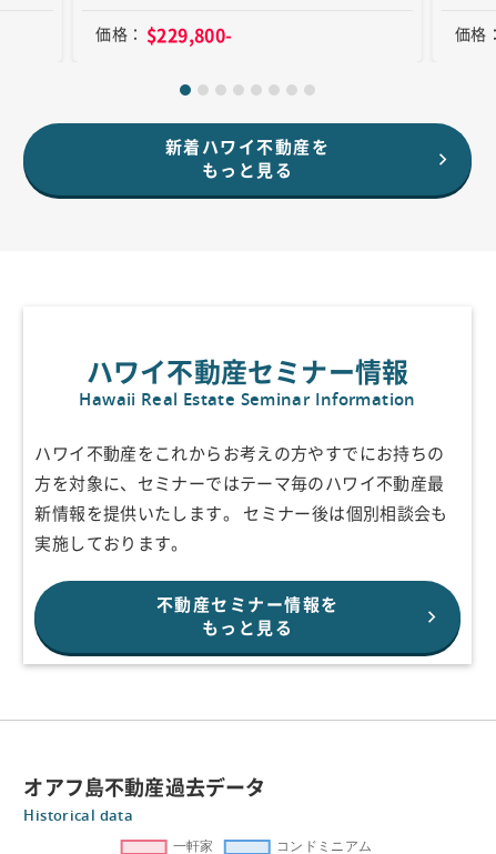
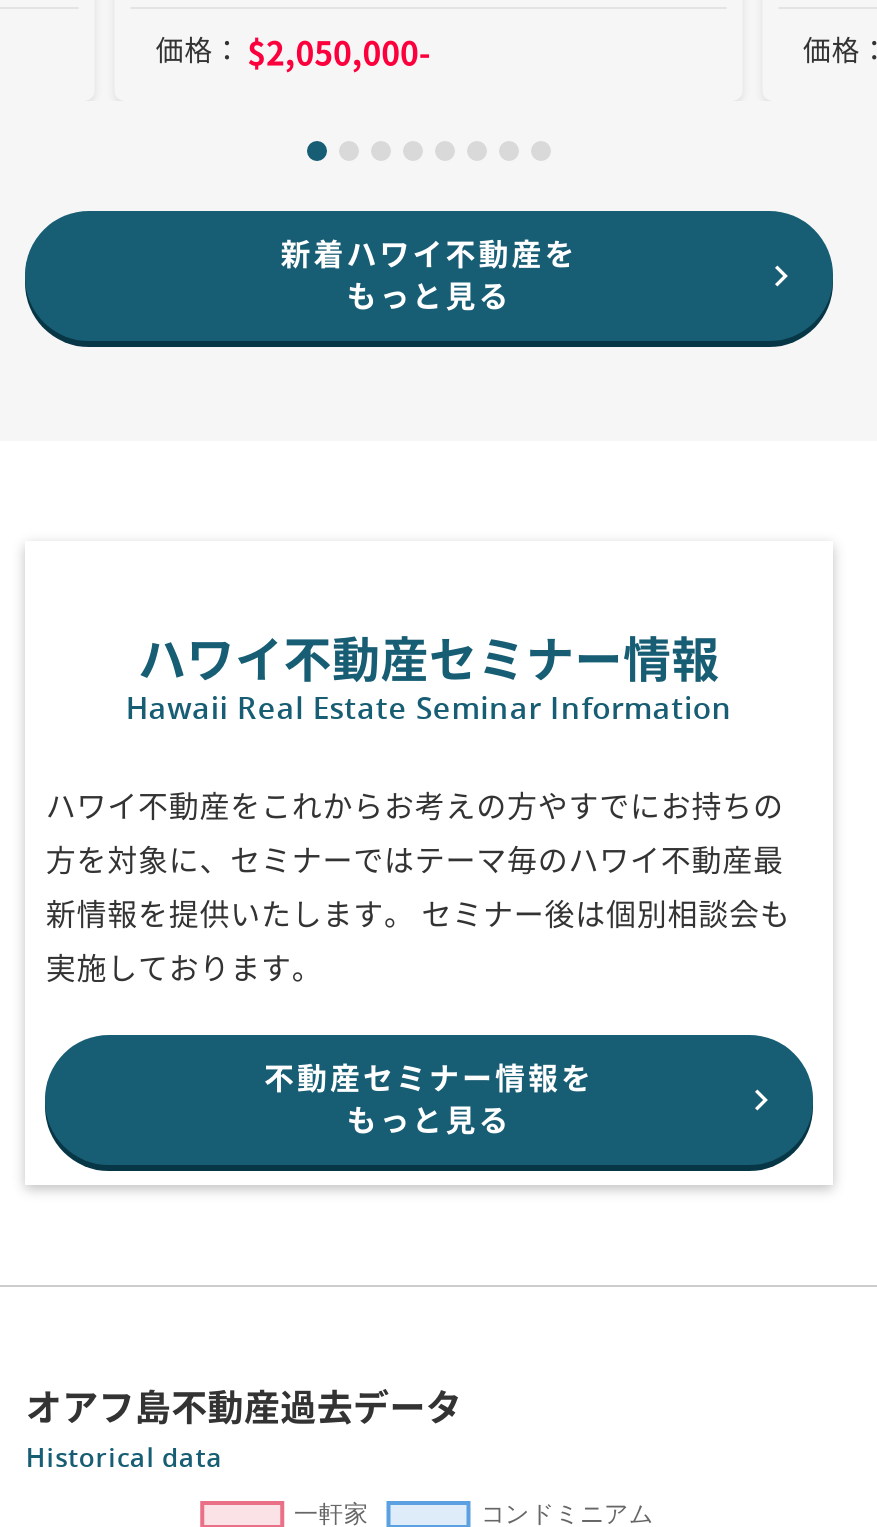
[96,26,232,44] 価格 $229,800- -> [155,36,431,68] 価格 $2,050,000-

